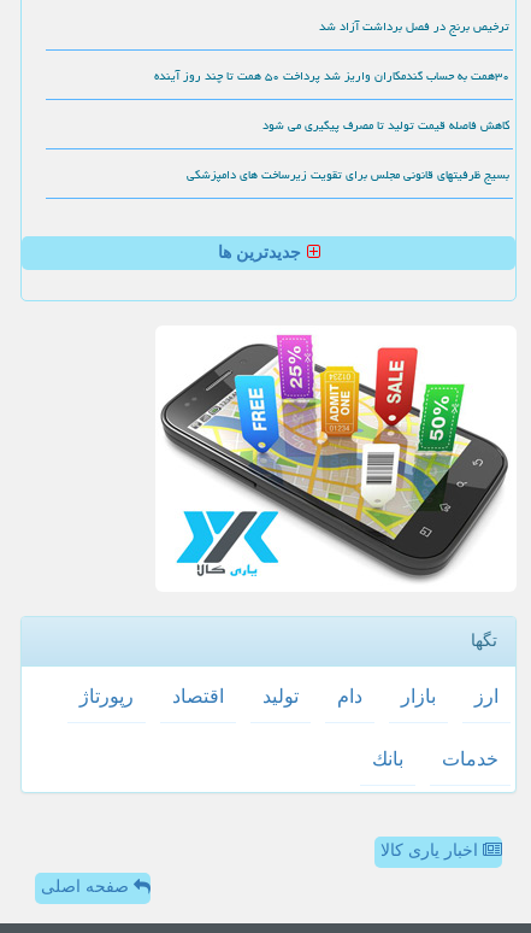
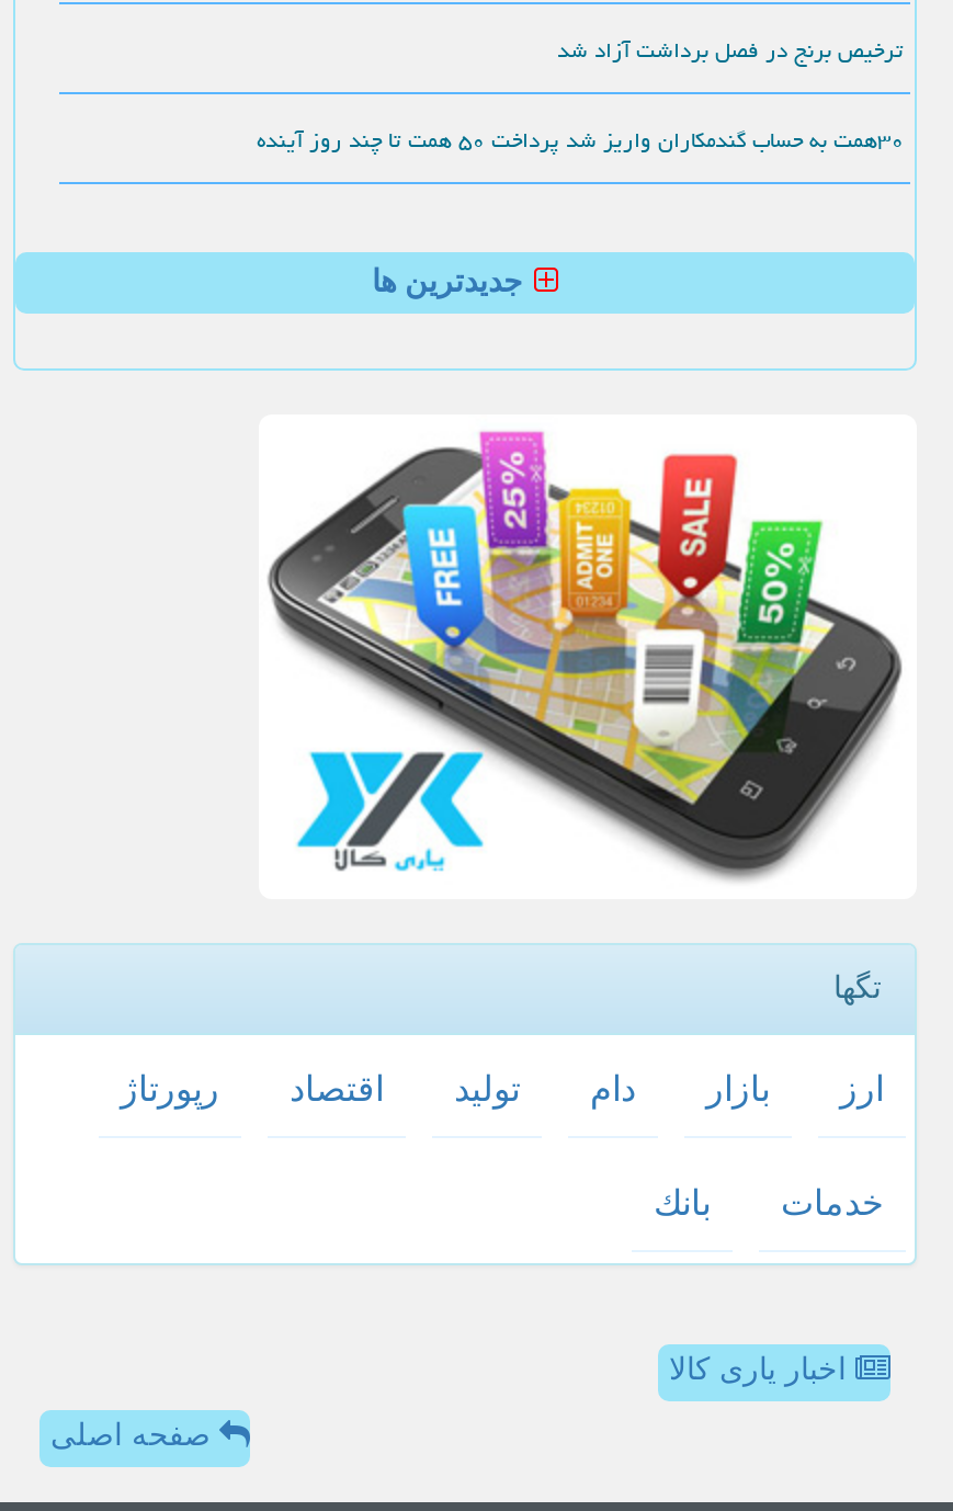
[187,113,509,187] کاهش فاصله قیمت تولید تا مصرف پیگیری می شود | بسیج ظرفیتهای قانونی مجلس برای تقویت زیرساخت های دامپزشکی -> none

